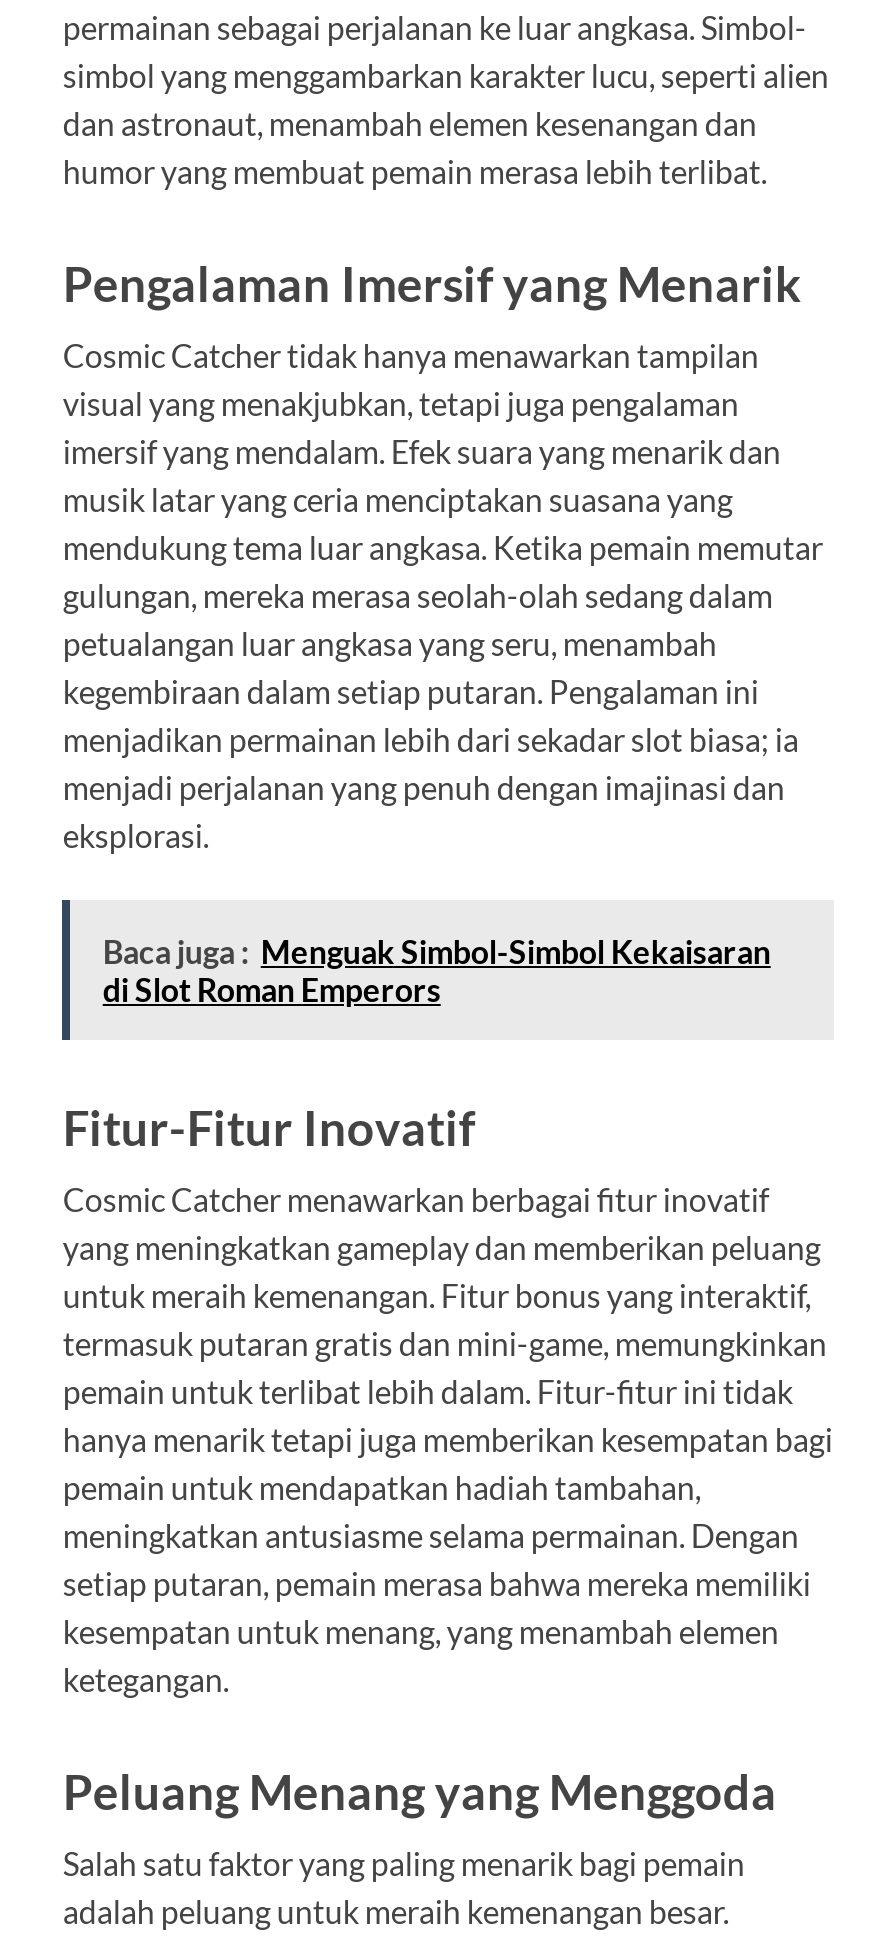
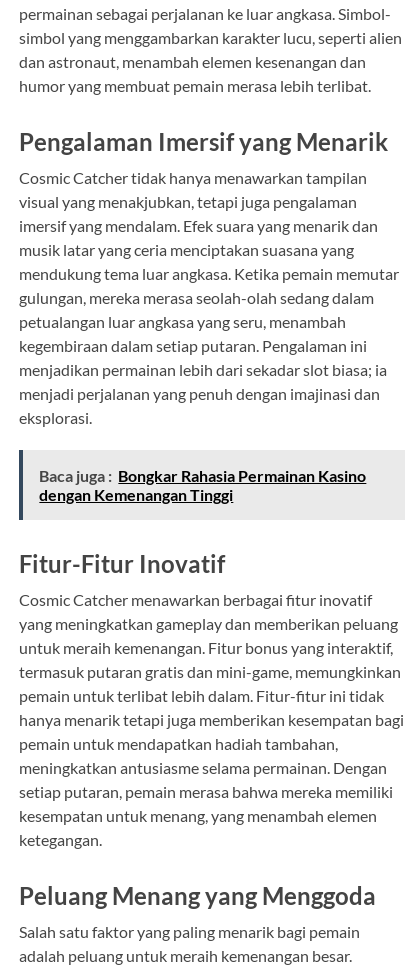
[103,932,771,1008] Baca juga : Menguak Simbol-Simbol Kekaisaran | di Slot Roman Emperors -> [39,466,366,504] Baca juga : Bongkar Rahasia Permainan Kasino | dengan Kemenangan Tinggi

